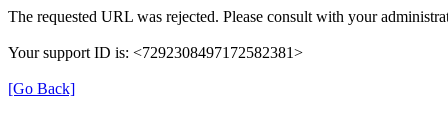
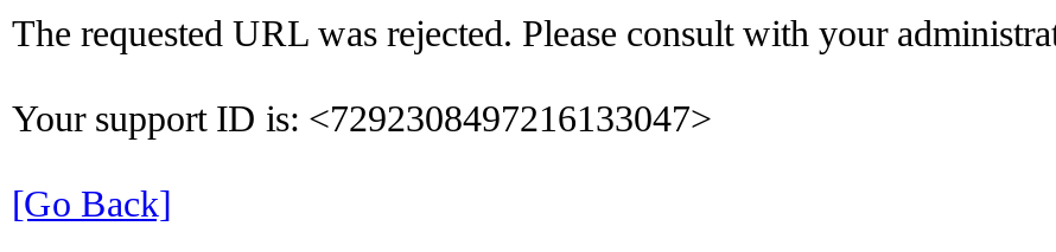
[8,44,303,61] Your support ID is: <7292308497172582381> -> [12,98,712,138] Your support ID is: <7292308497216133047>

